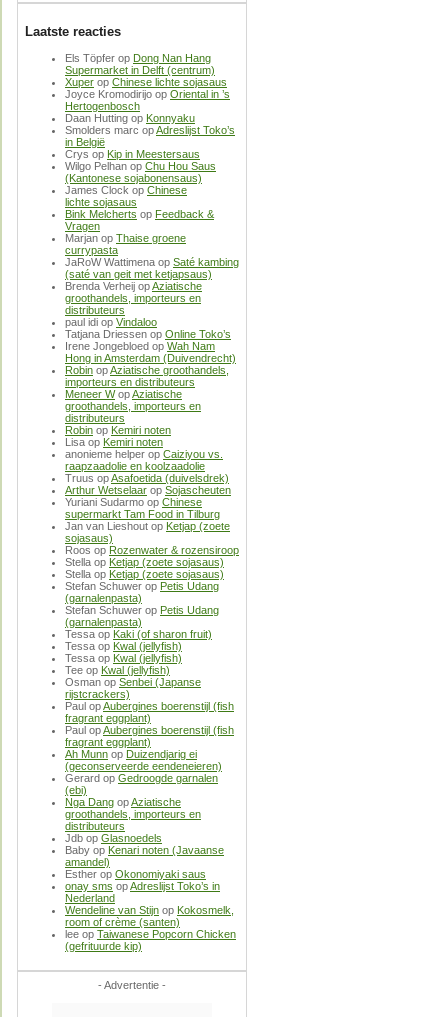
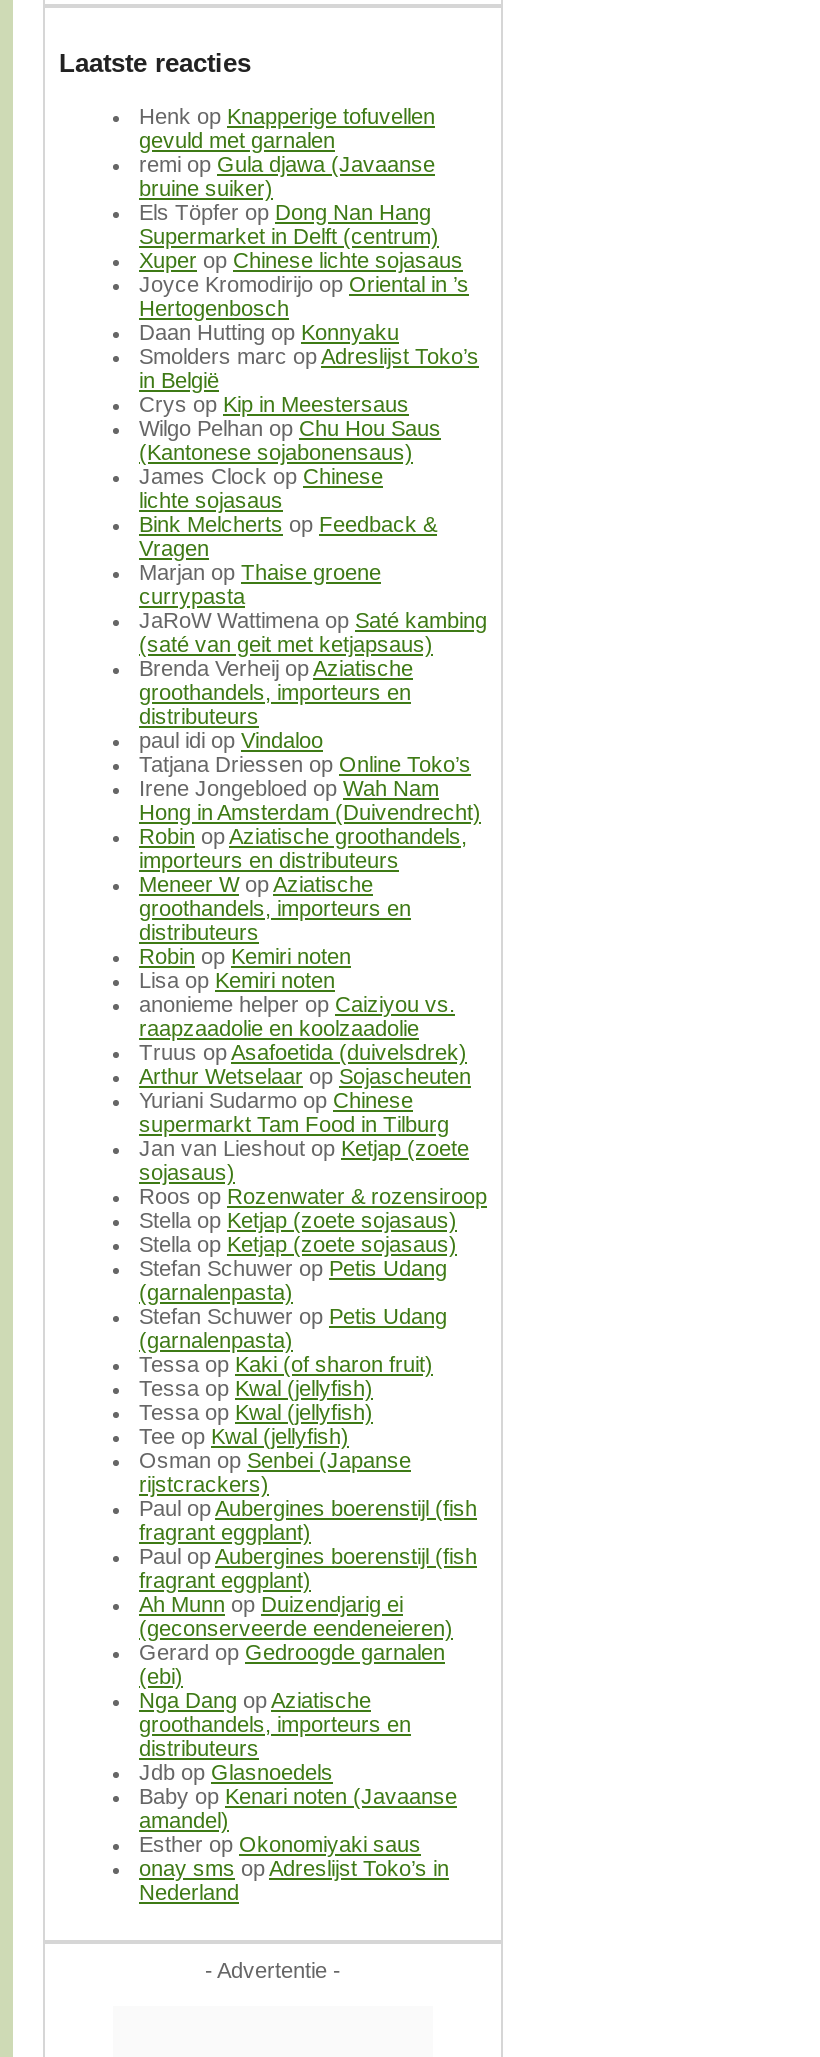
none -> [139,103,435,199] Henk op Knapperige tofuvellen | gevuld met garnalen | remiopGula djawa (Javaanse | bruine suiker)
moved [65,52,239,904] -> [139,199,487,1903]: Els TöpferopDong Nan Hang | Supermarket in Delft (centrum) | XuperopChinese lichte sojasaus | ... | onay sms opAdreslijst Toko’s in | Nederland
[65,904,236,952] Wendeline van Stijn op Kokosmelk, | room of crème (santen) | leeopTaiwanese Popcorn Chicken | (gefrituurde kip) -> none

